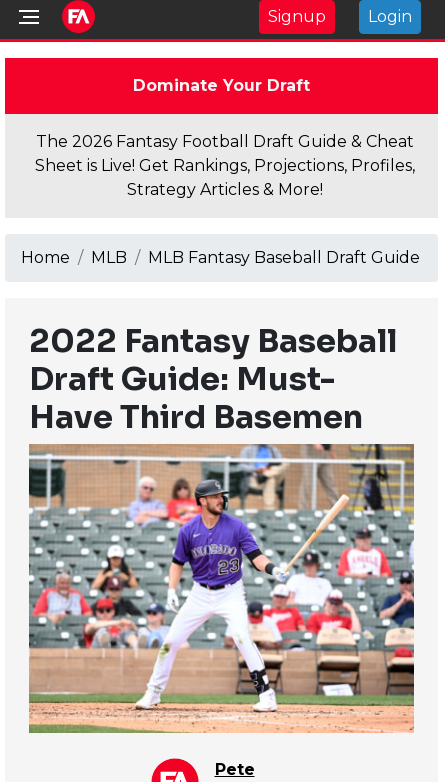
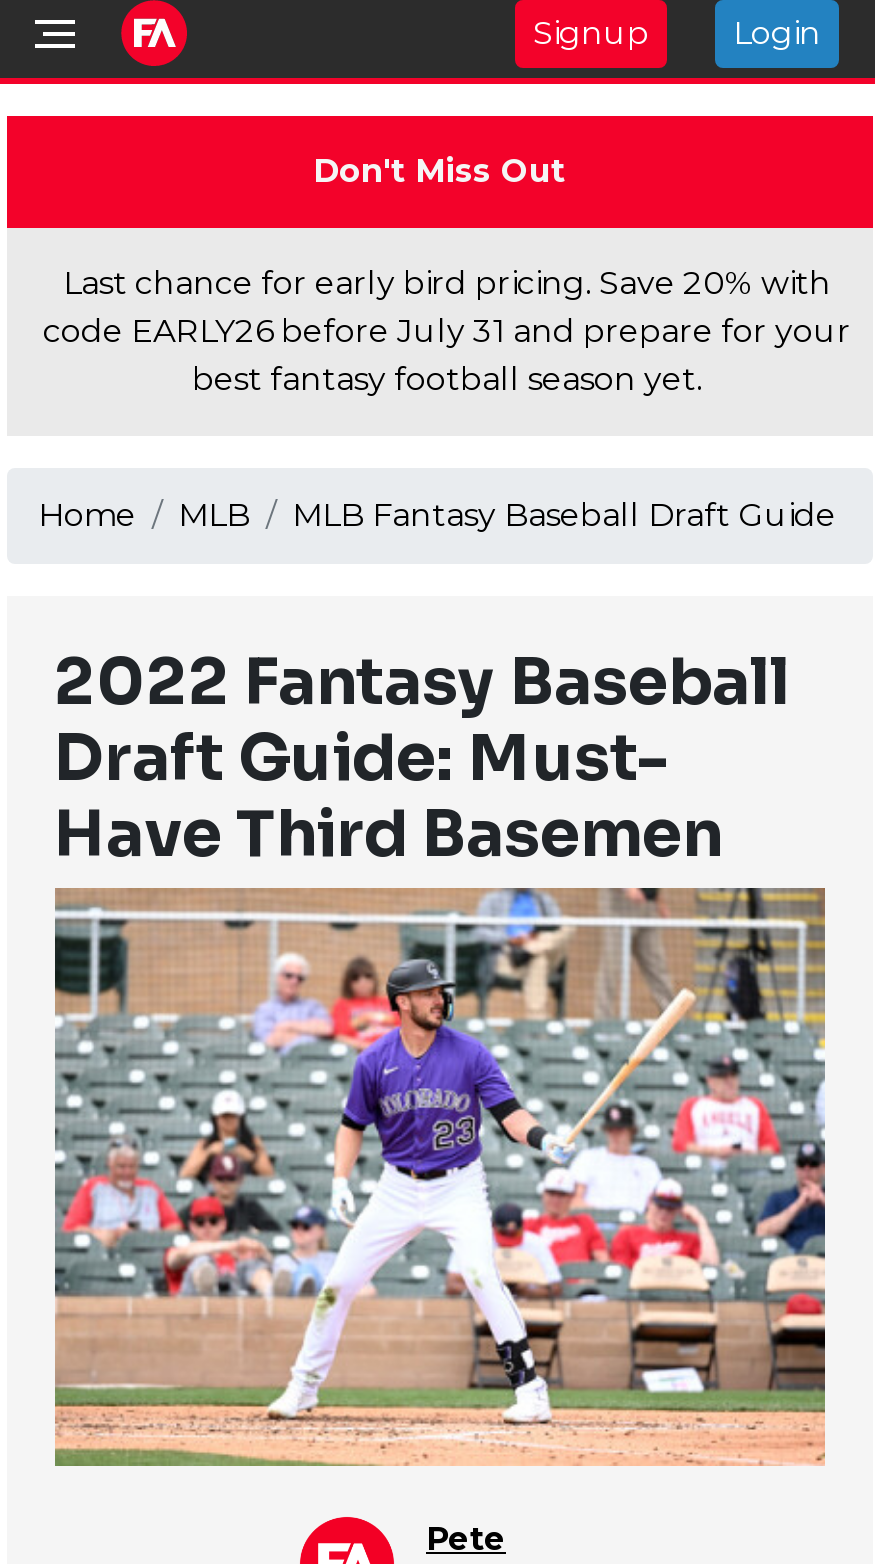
[132,76,309,95] Dominate Your Draft -> [313,152,565,190] Don't Miss Out
[35,132,415,199] The 2026 Fantasy Football Draft Guide & Cheat | Sheet is Live! Get Rankings, Projections, Profiles, | Strategy Articles & More! -> [43,264,851,398] Last chance for early bird pricing. Save 20% with | code EARLY26 before July 31 and prepare for your | best fantasy football season yet.

